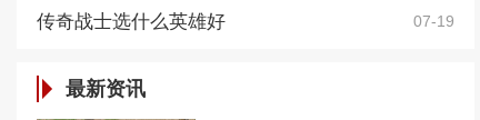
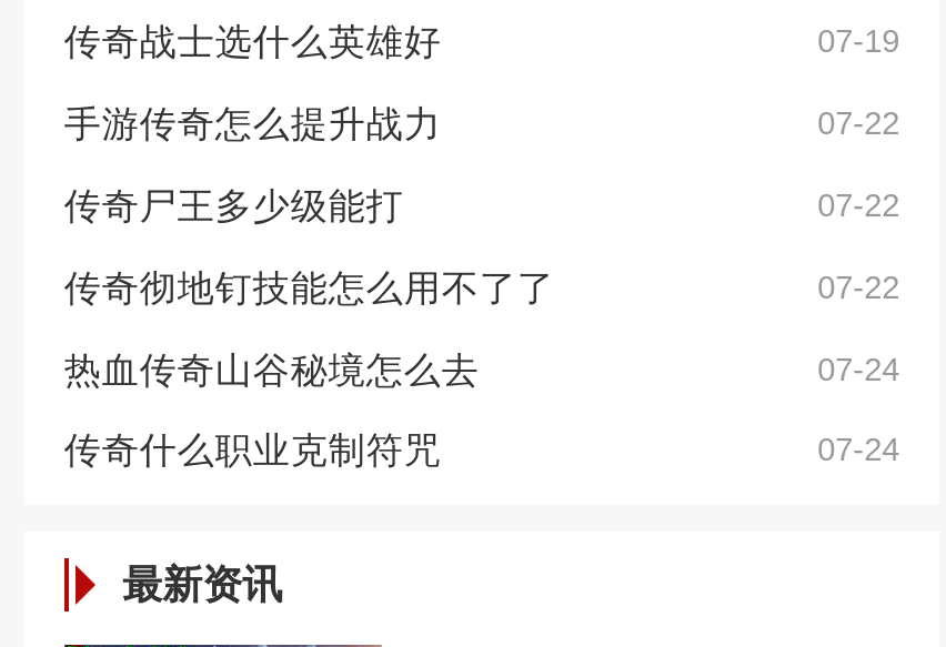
none -> [64,103,900,473] 手游传奇怎么提升战力 | 07-22 | 传奇尸王多少级能打 | 07-22 | 传奇彻地钉技能怎么用不了了 | 07-22 | 热血传奇山谷秘境怎么去 | 07-24 | 传奇什么职业克制符咒 | 07-24

